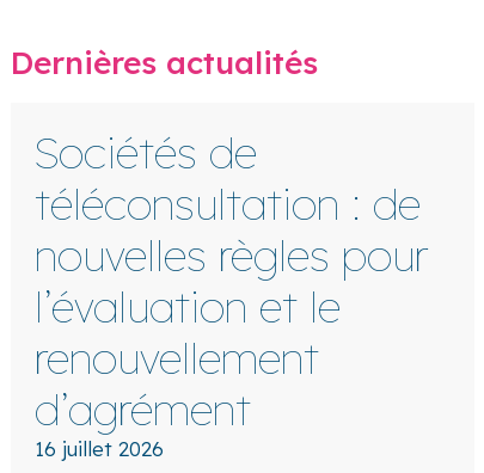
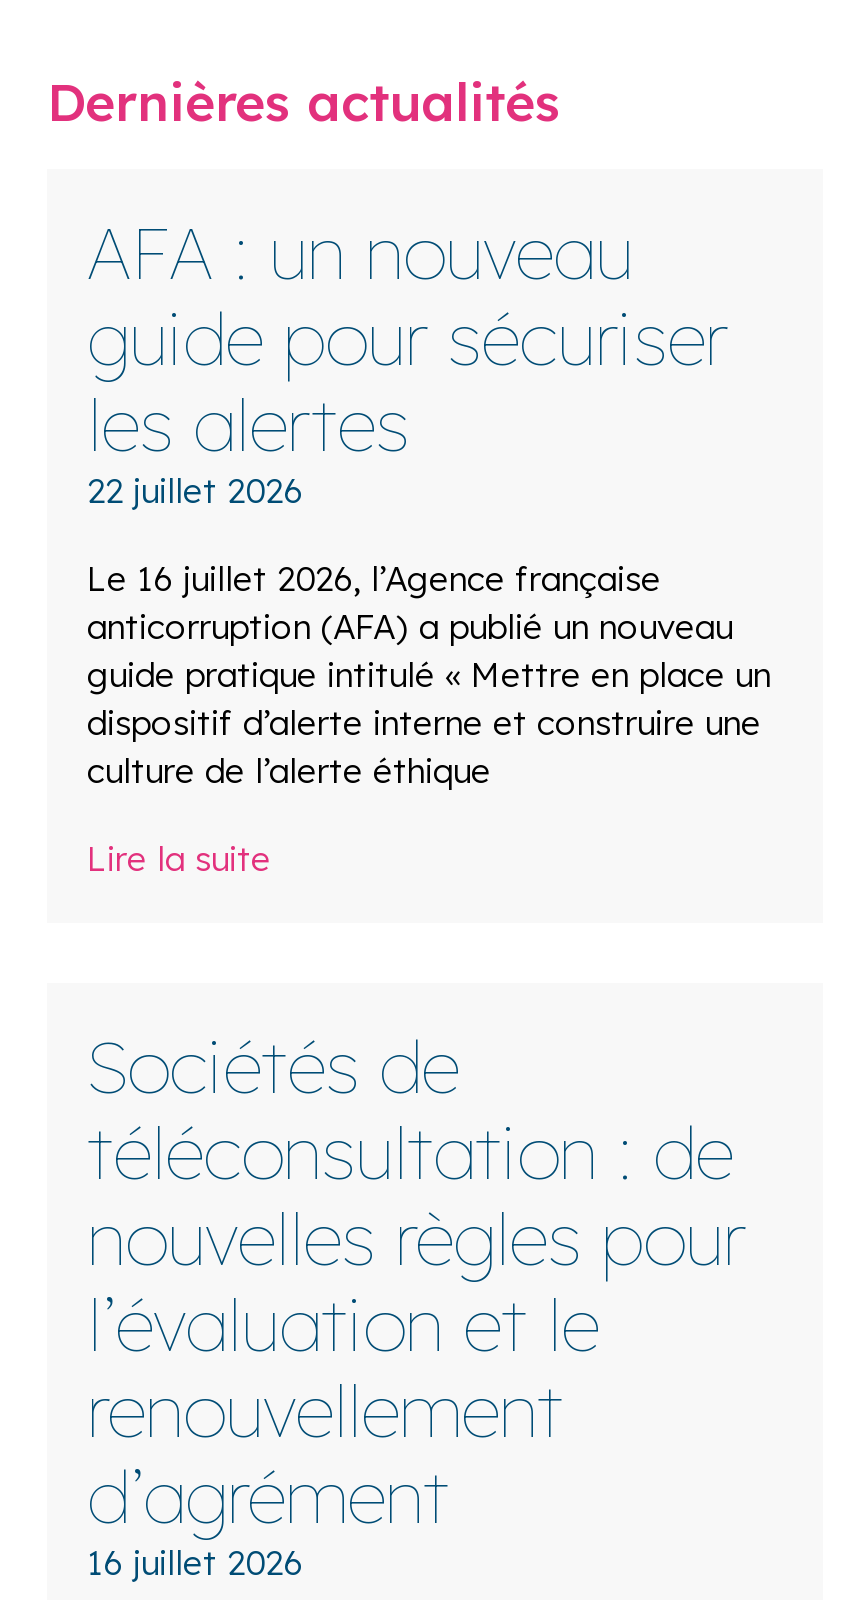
none -> [87,207,771,879] AFA : un nouveau | guide pour sécuriser | les alertes | 22 juillet 2026 | Le 16 juillet 2026, l’Agence française | anticorruption (AFA) a publié un nouveau | guide pratique intitulé « Mettre en place un | dispositif d’alerte interne et construire une | culture de l’alerte éthique | Lire la suite

